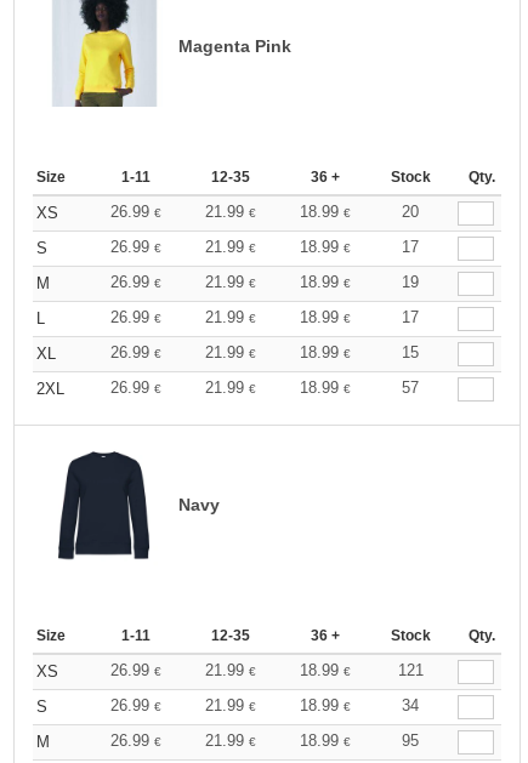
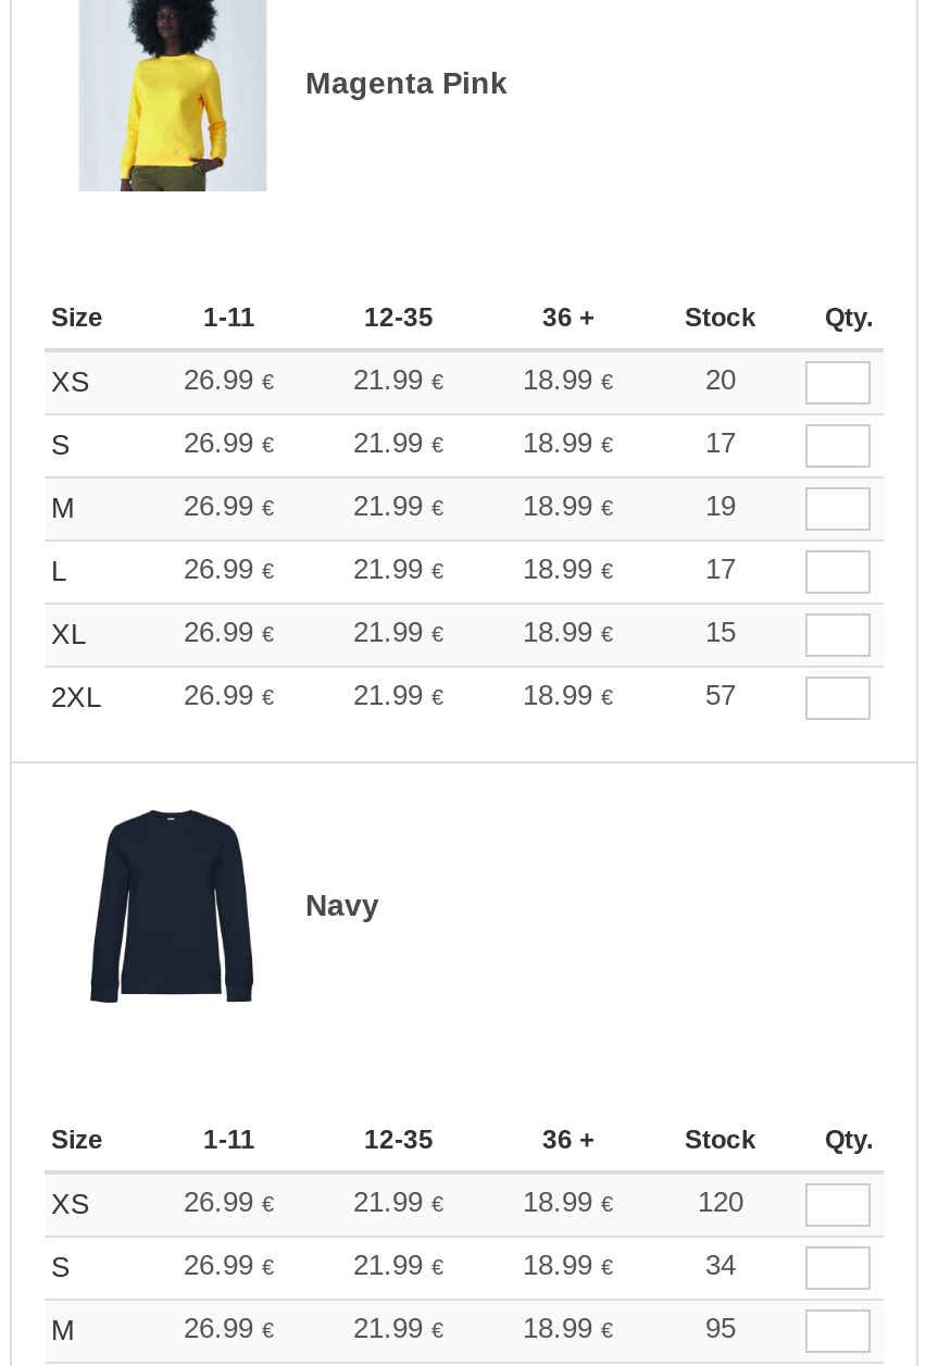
[398,661,423,680] 121 -> [698,1186,743,1219] 120

